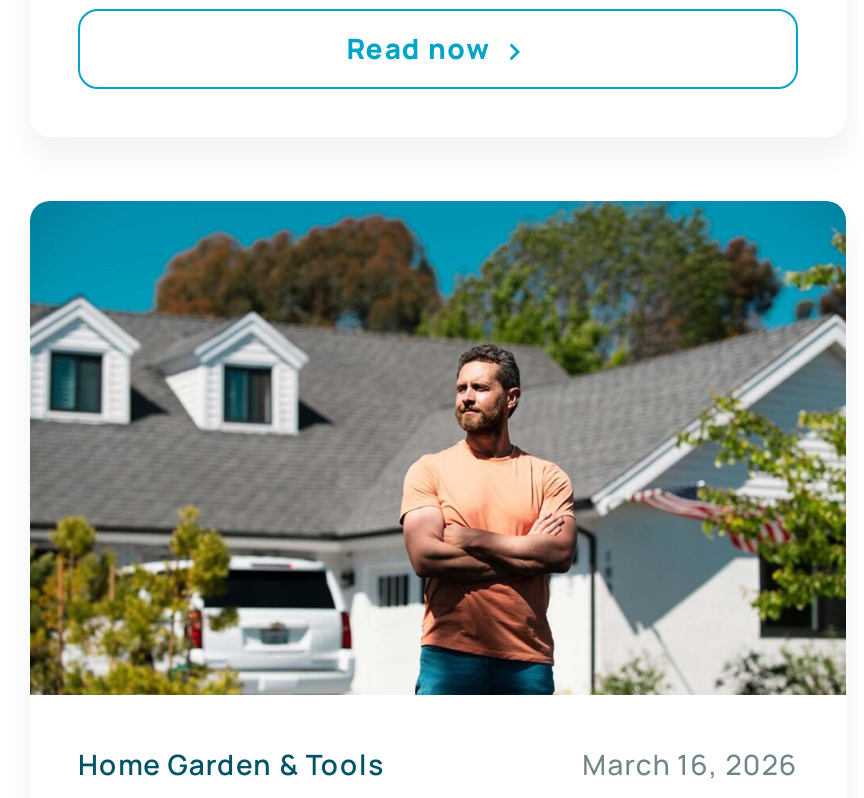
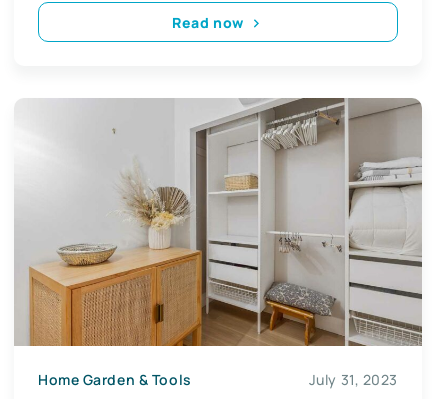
[28,198,848,783] [image] | March 16, 2026 -> [14,97,423,389] [image] | July 31, 2023

